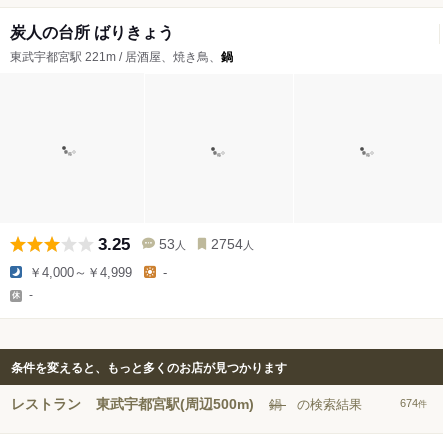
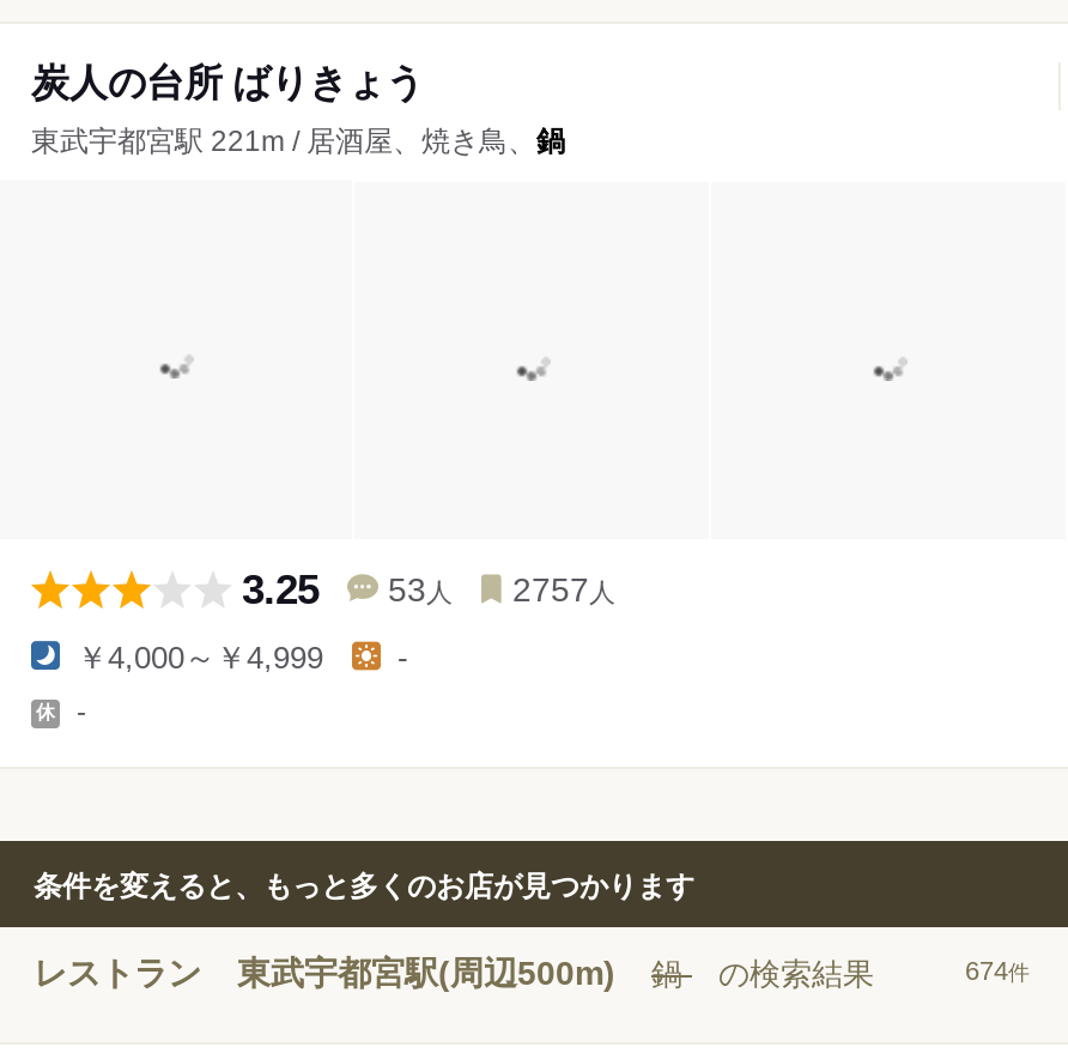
[98,234,254,254] 3.25 53人 2754人 -> [242,566,615,614] 3.25 53人 2757人

